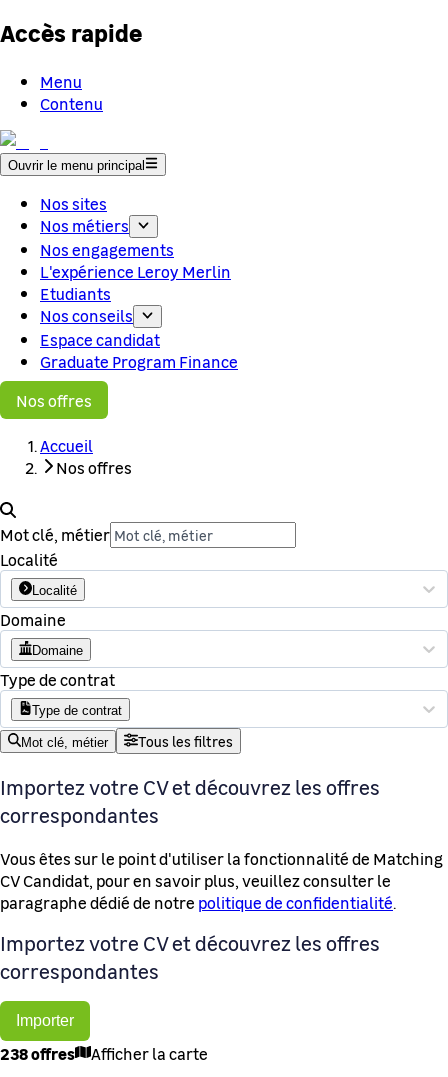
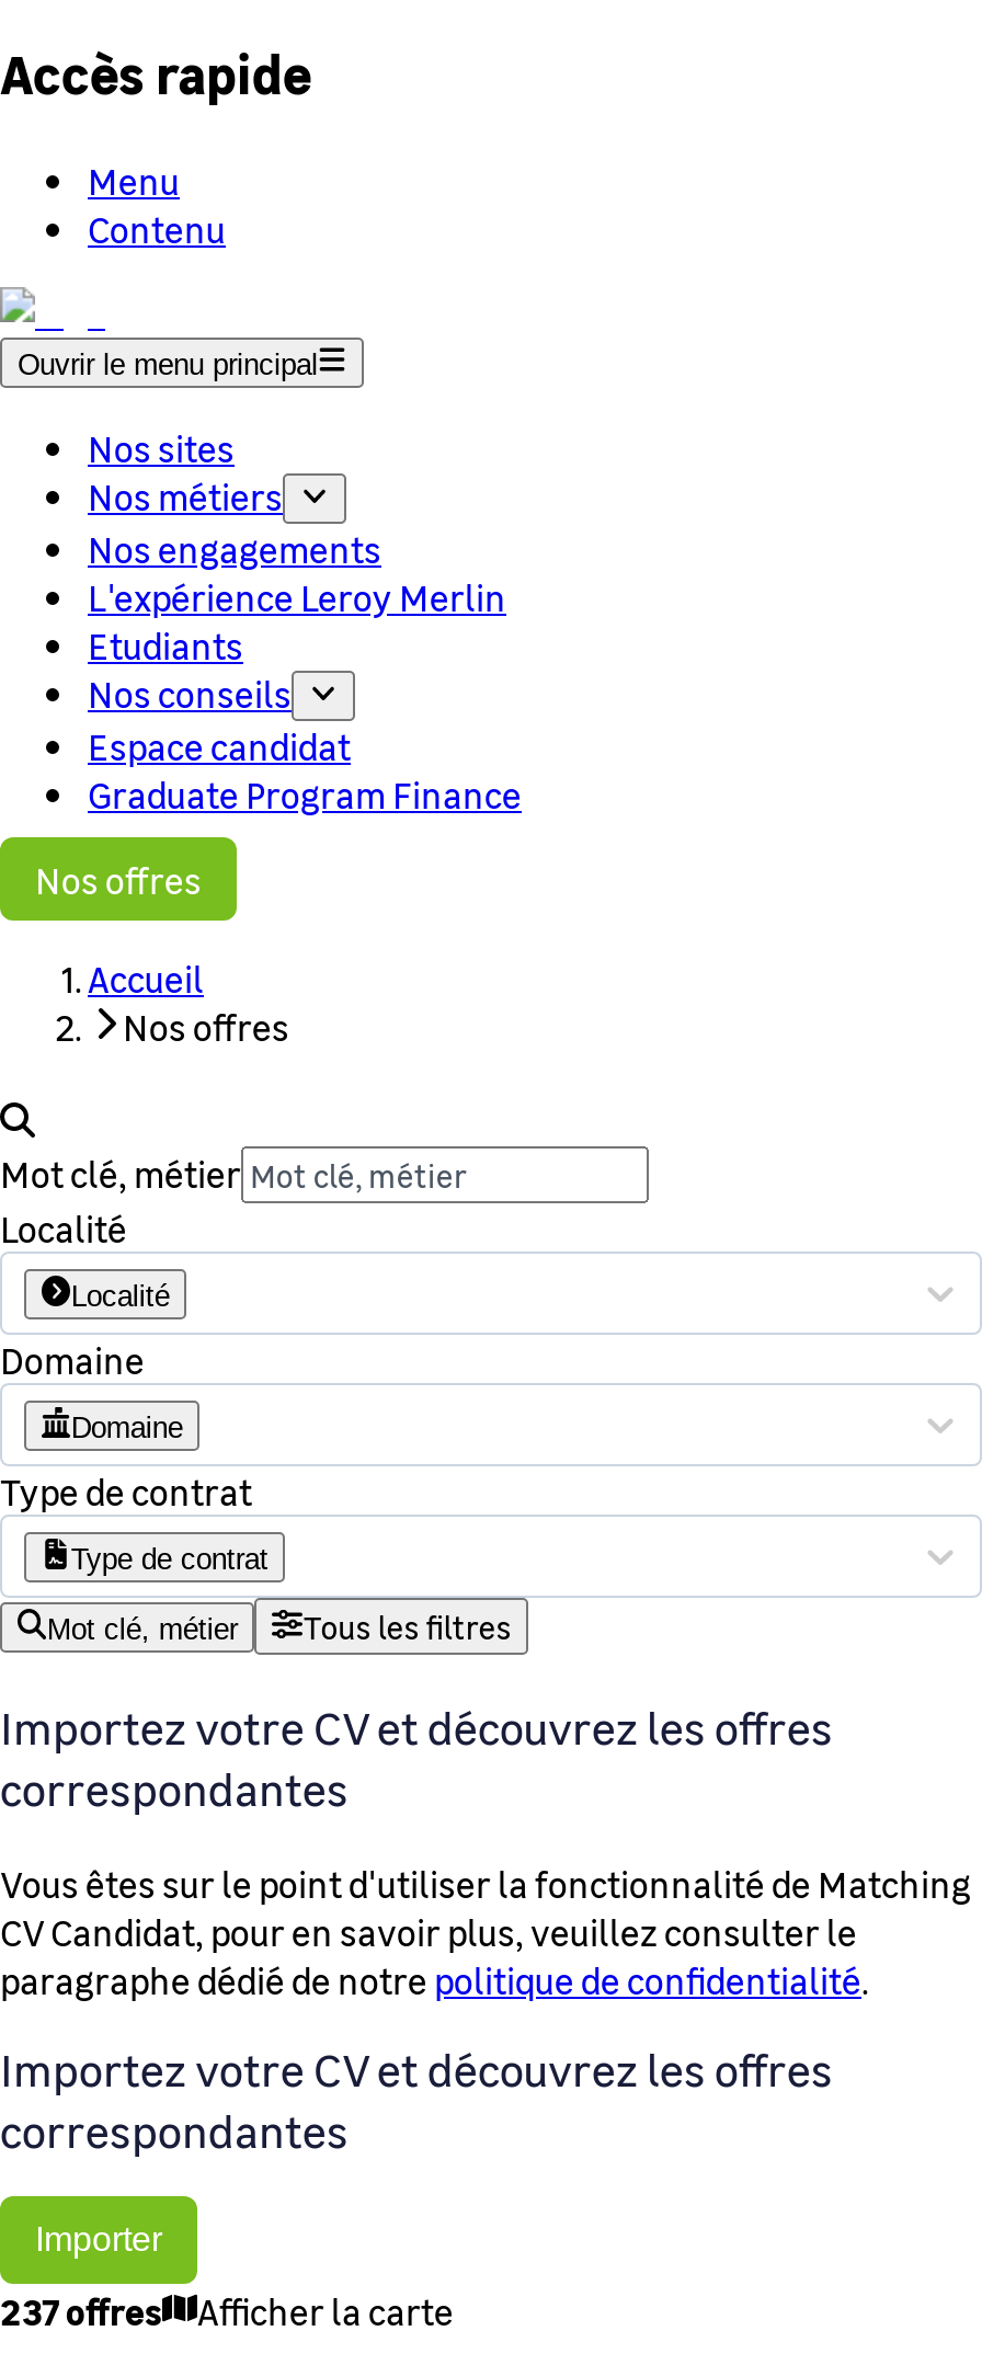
[0,1041,208,1065] 238 offres Afficher la carte -> [0,2284,454,2337] 237 offres Afficher la carte

